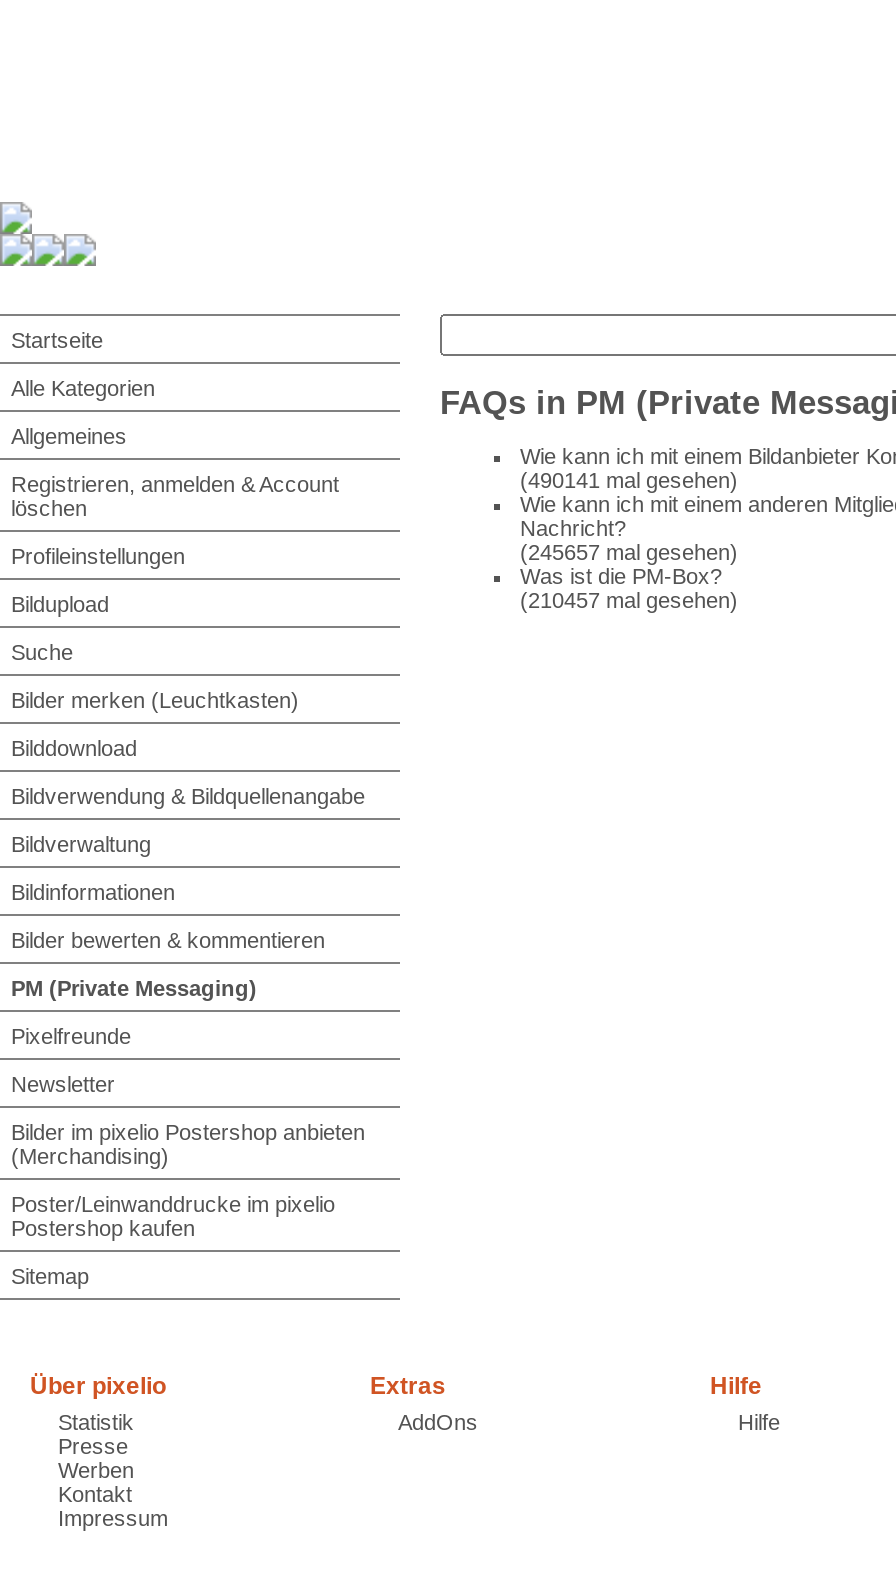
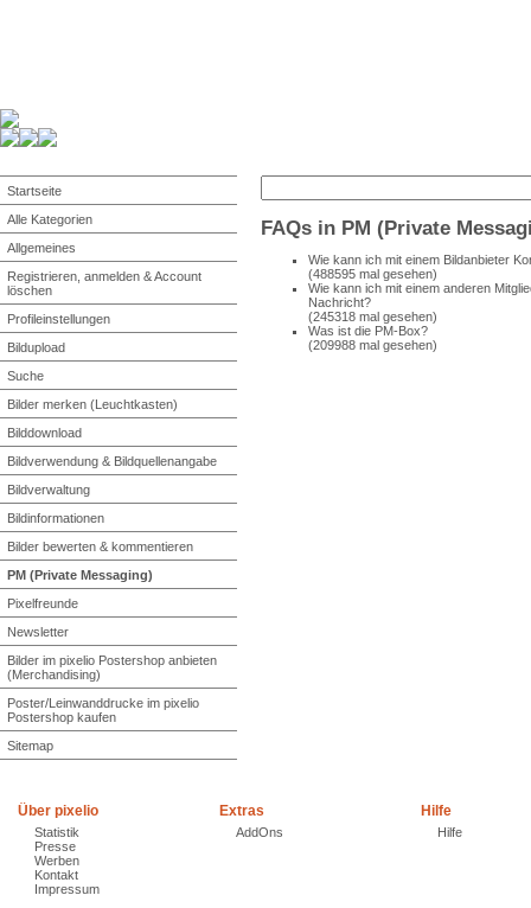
[520,467,738,491] (490141 mal gesehen) -> [308,266,437,281] (488595 mal gesehen)
[520,539,738,563] (245657 mal gesehen) -> [308,309,437,323] (245318 mal gesehen)
[520,587,738,611] (210457 mal gesehen) -> [308,337,437,352] (209988 mal gesehen)

